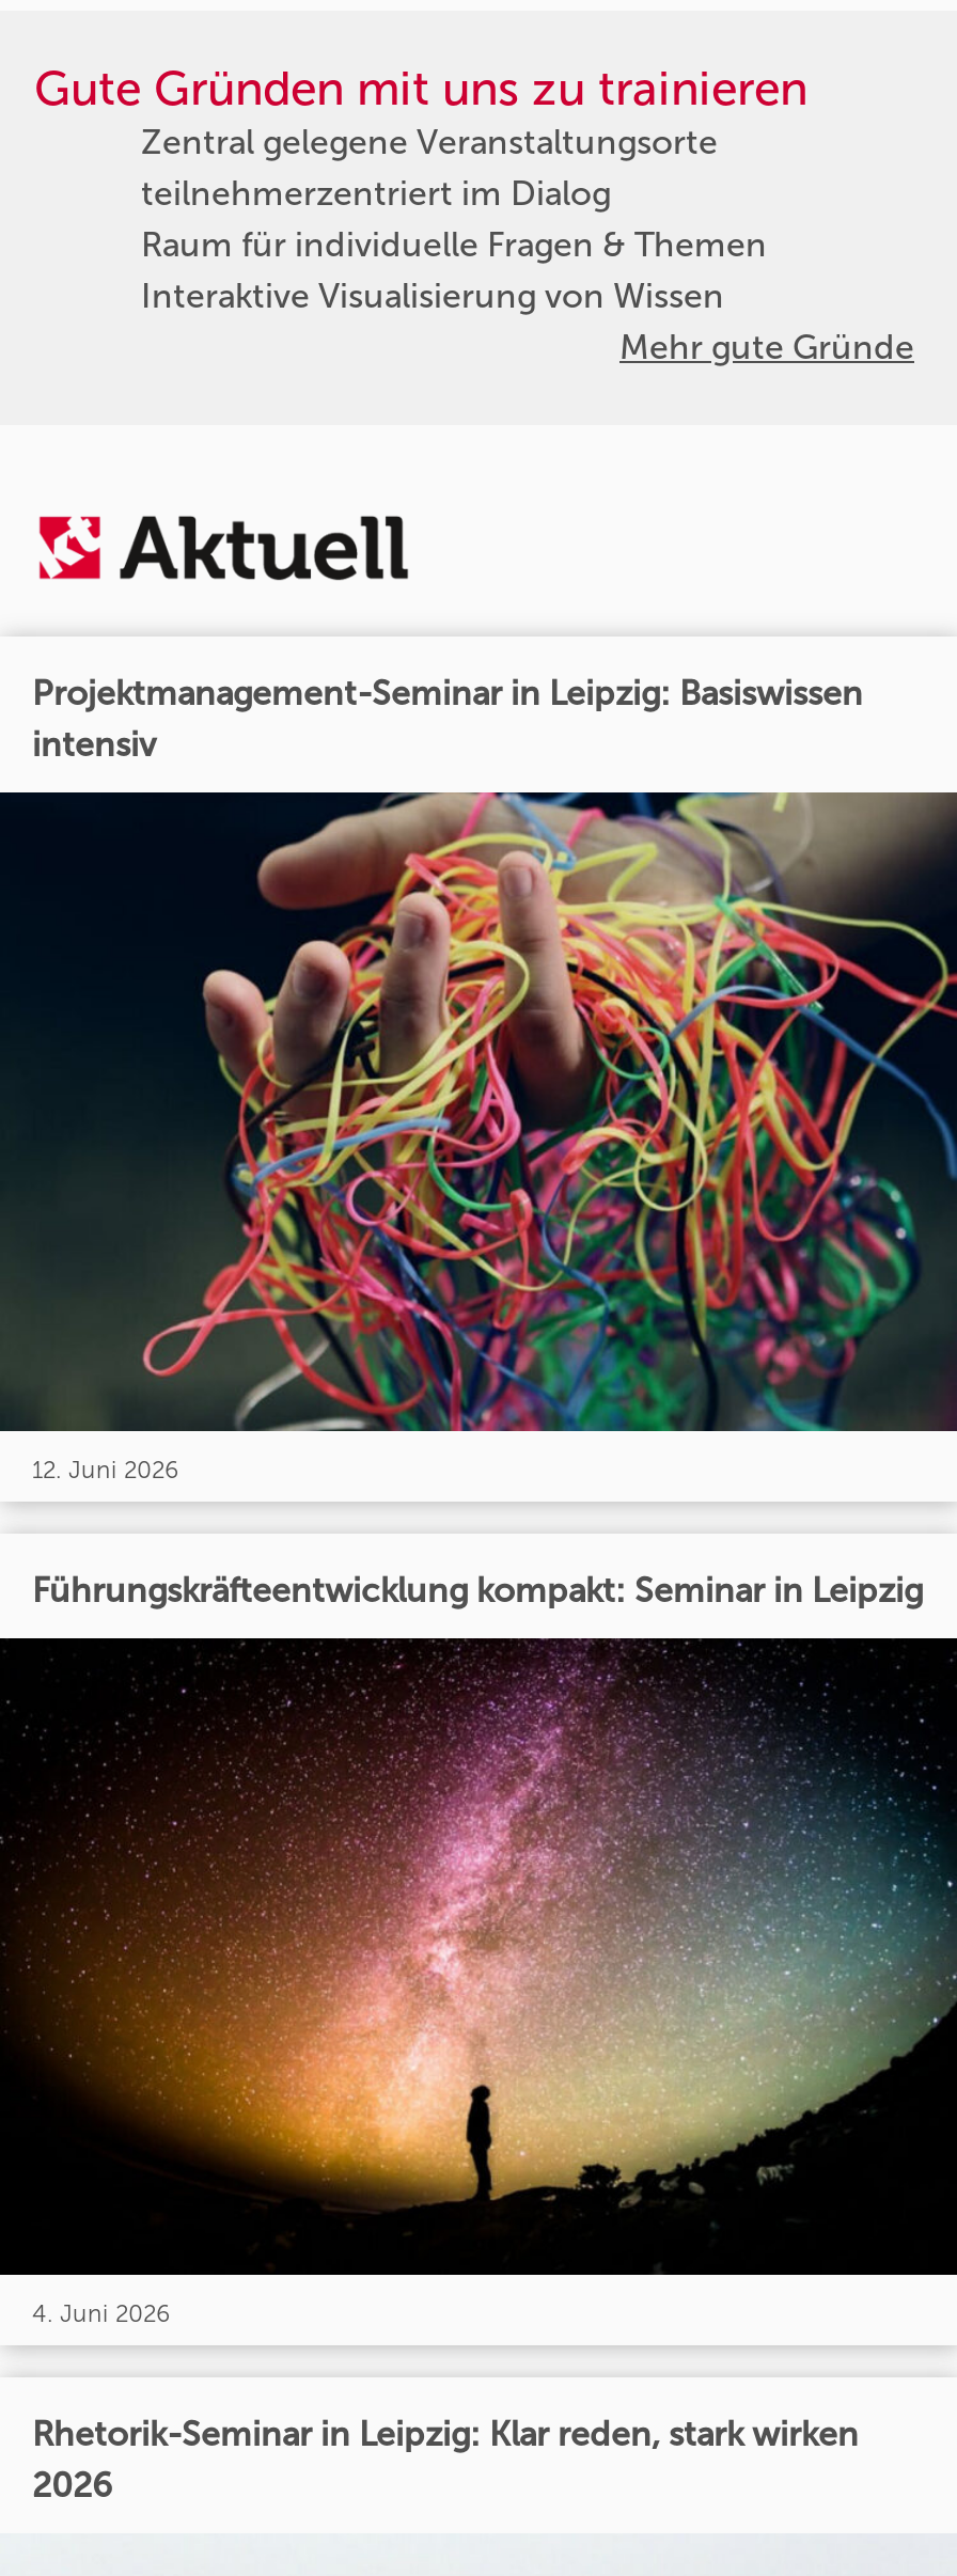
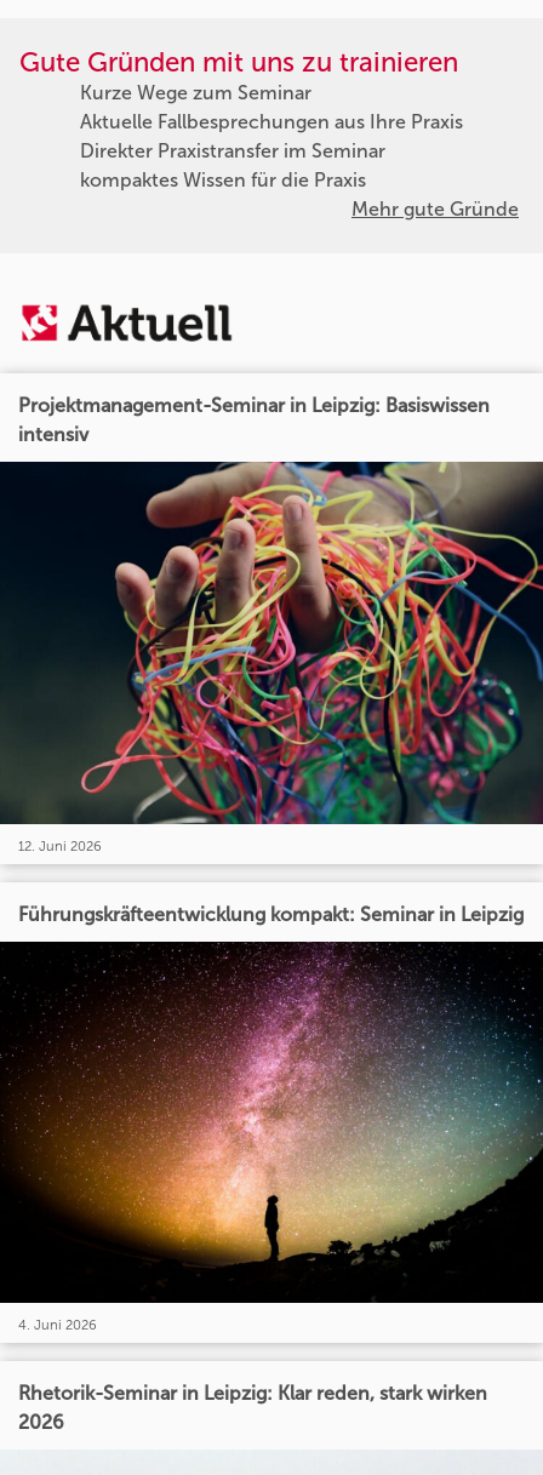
[141,122,767,316] Zentral gelegene Veranstaltungsorte | teilnehmerzentriert im Dialog | Raum für individuelle Fragen & Themen | Interaktive Visualisierung von Wissen -> [80,81,463,191] Kurze Wege zum Seminar | Aktuelle Fallbesprechungen aus Ihre Praxis | Direkter Praxistransfer im Seminar | kompaktes Wissen für die Praxis

